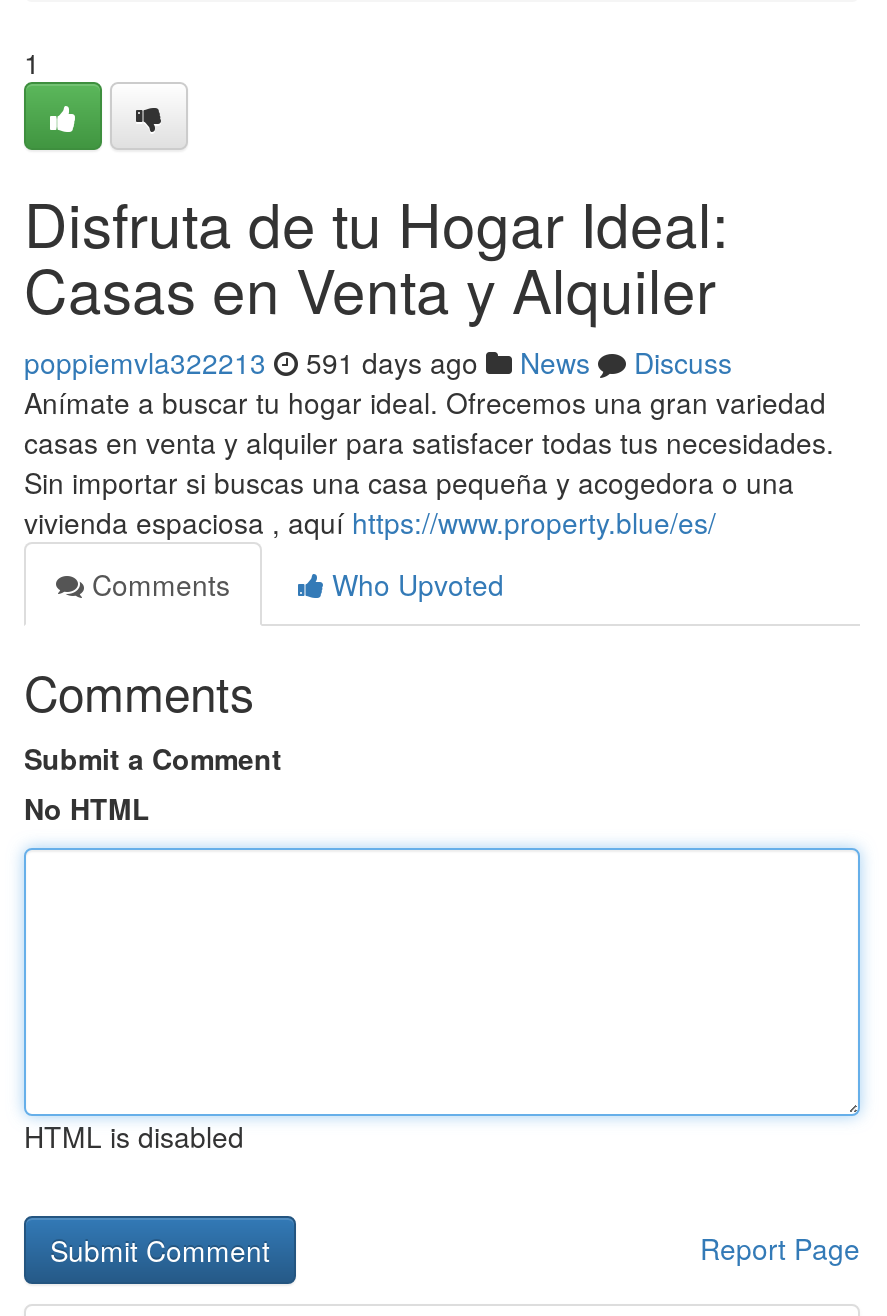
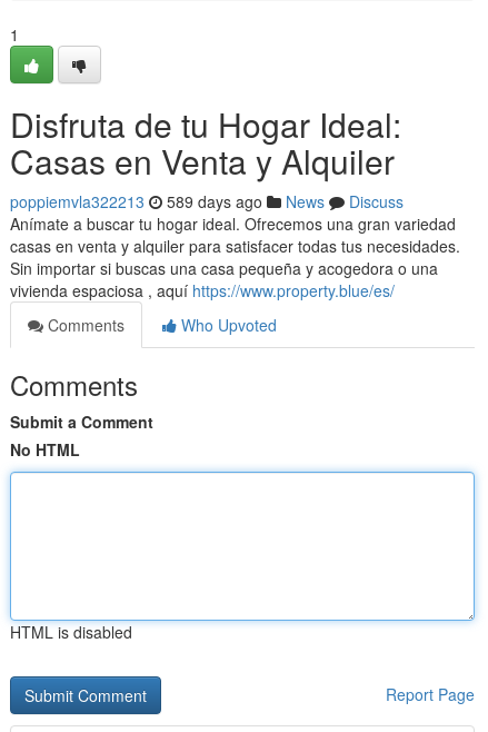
[24,342,732,382] poppiemvla322213 591 days ago News Discuss -> [10,190,404,212] poppiemvla322213 589 days ago News Discuss

